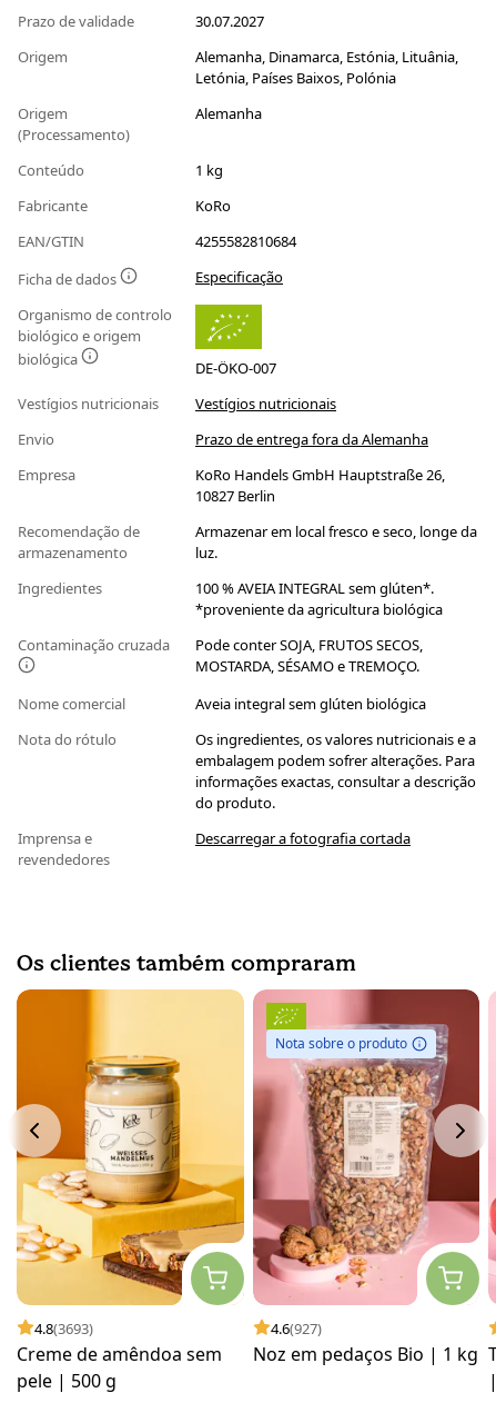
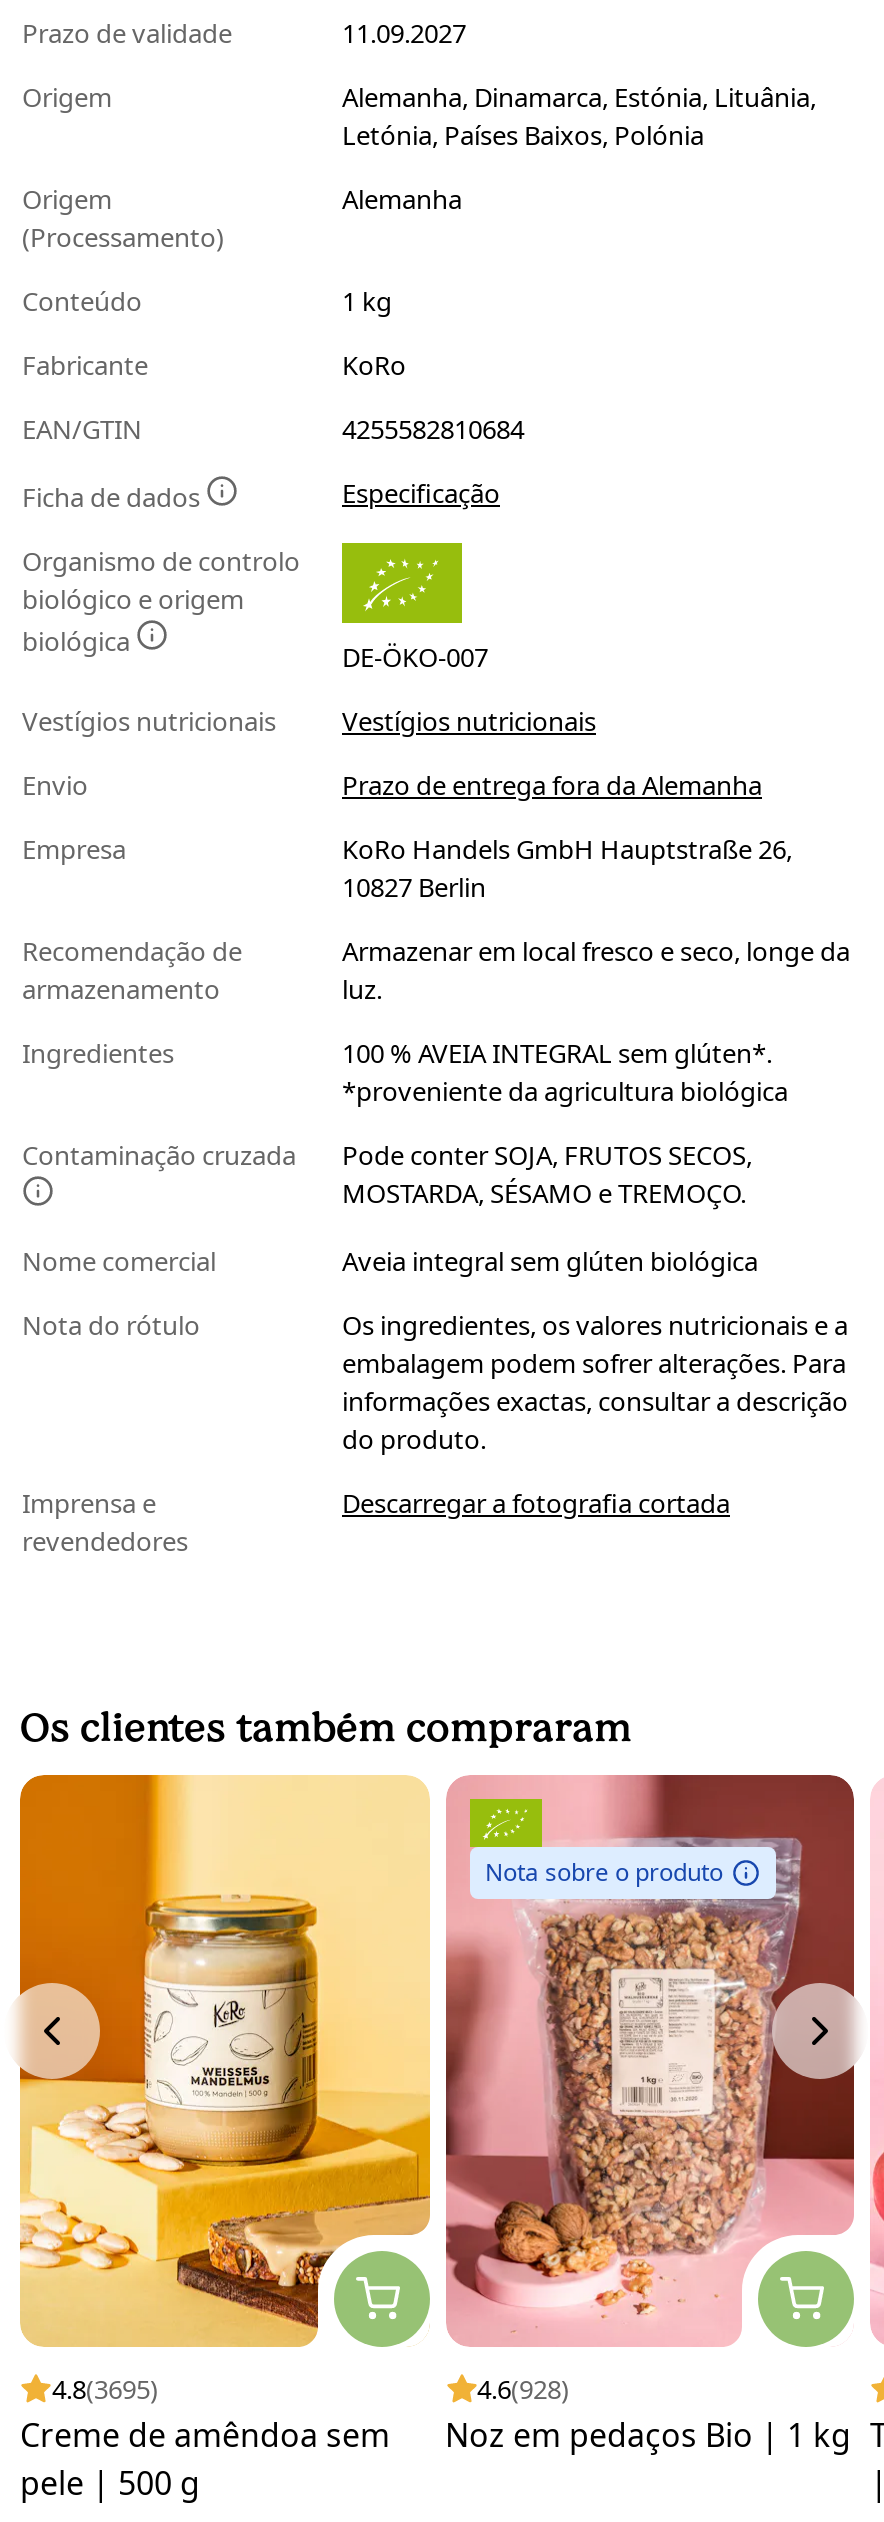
[195,11,264,31] 30.07.2027 -> [342,15,466,51] 11.09.2027
[34,1318,93,1338] 4.8(3693) -> [52,2372,158,2408] 4.8(3695)
[270,1318,321,1338] 4.6(927) -> [477,2372,569,2408] 4.6(928)

